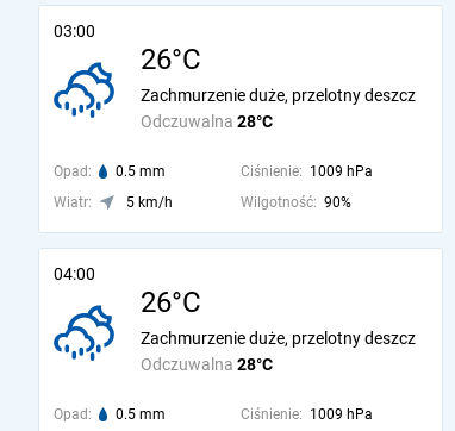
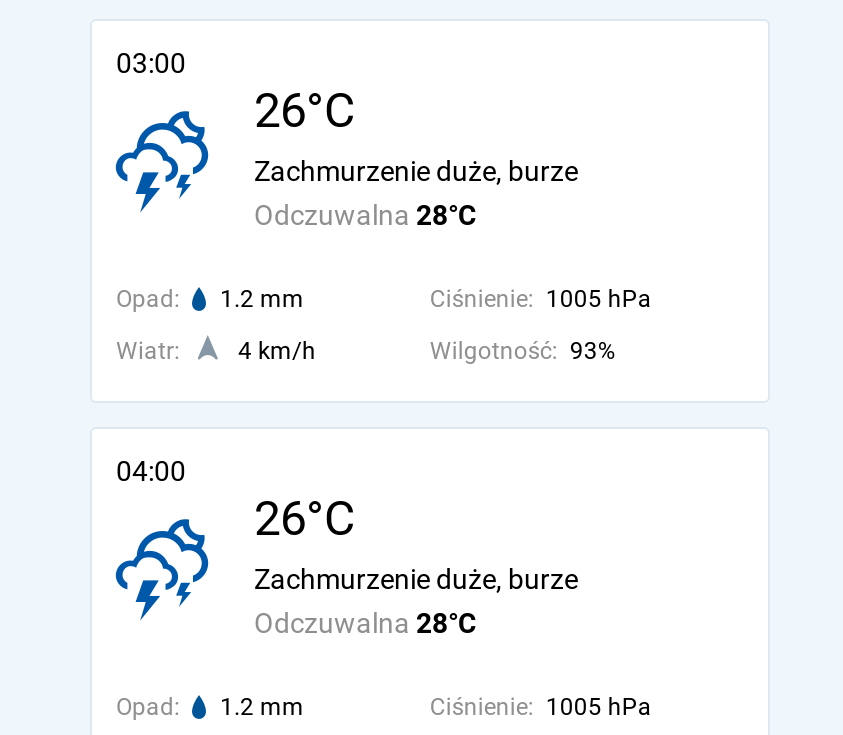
[52,60,416,119] [image] | Zachmurzenie duże, przelotny deszcz -> [114,109,578,213] [image] | Zachmurzenie duże, burze
[54,163,166,180] Opad: 0.5 mm -> [116,285,304,313] Opad: 1.2 mm
[240,163,373,180] Ciśnienie: 1009 hPa -> [430,285,652,313] Ciśnienie: 1005 hPa
[126,194,173,211] 5 km/h -> [238,337,316,365] 4 km/h
[240,194,351,211] Wilgotność: 90% -> [430,337,616,365] Wilgotność: 93%
[52,302,416,362] [image] | Zachmurzenie duże, przelotny deszcz -> [114,517,578,621] [image] | Zachmurzenie duże, burze
[54,406,166,423] Opad: 0.5 mm -> [116,693,304,721] Opad: 1.2 mm
[240,406,373,423] Ciśnienie: 1009 hPa -> [430,693,652,721] Ciśnienie: 1005 hPa

